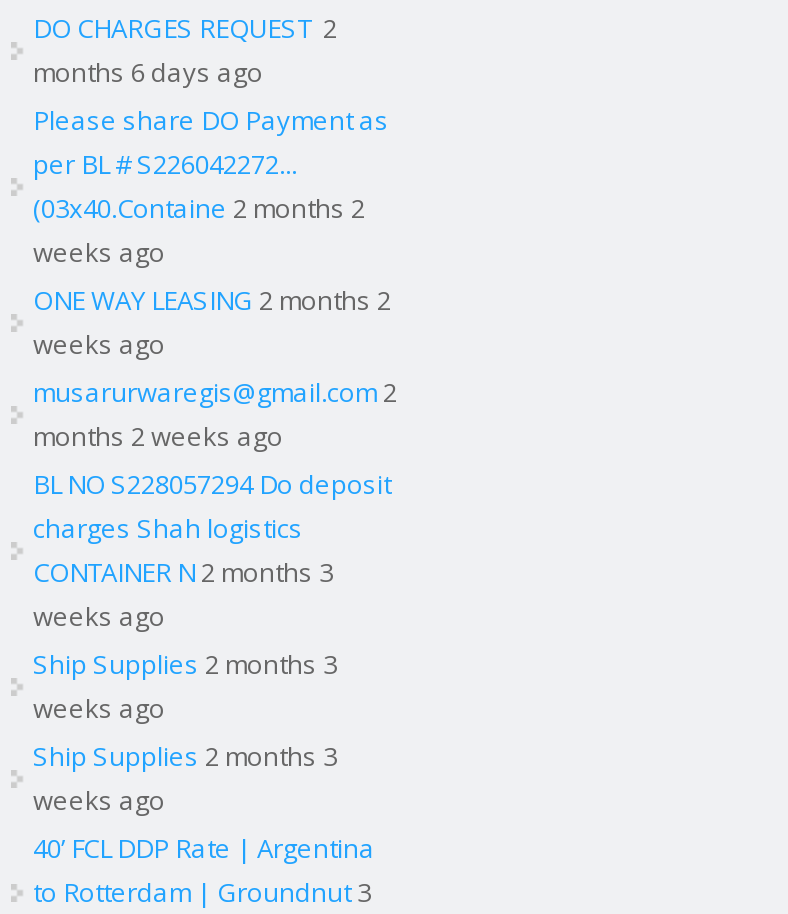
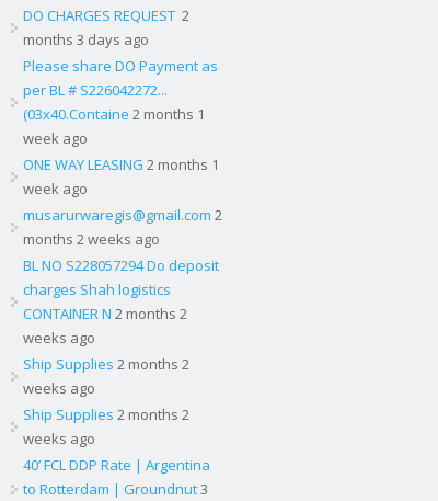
[33,54,263,90] months 6 days ago -> [23,30,149,49] months 3 days ago
[33,190,365,226] (03x40.Containe 2 months 2 -> [23,104,205,124] (03x40.Containe 2 months 1
[33,234,165,270] weeks ago -> [23,128,88,148] week ago
[33,282,391,318] ONE WAY LEASING 2 months 2 -> [23,155,219,174] ONE WAY LEASING 2 months 1
[33,326,165,362] weeks ago -> [23,179,88,198] week ago
[33,554,333,590] CONTAINER N 2 months 3 -> [23,304,187,323] CONTAINER N 2 months 2
[33,646,337,682] Ship Supplies 2 months 3 -> [23,354,189,374] Ship Supplies 2 months 2
[33,738,337,774] Ship Supplies 2 months 3 -> [23,405,189,424] Ship Supplies 2 months 2

